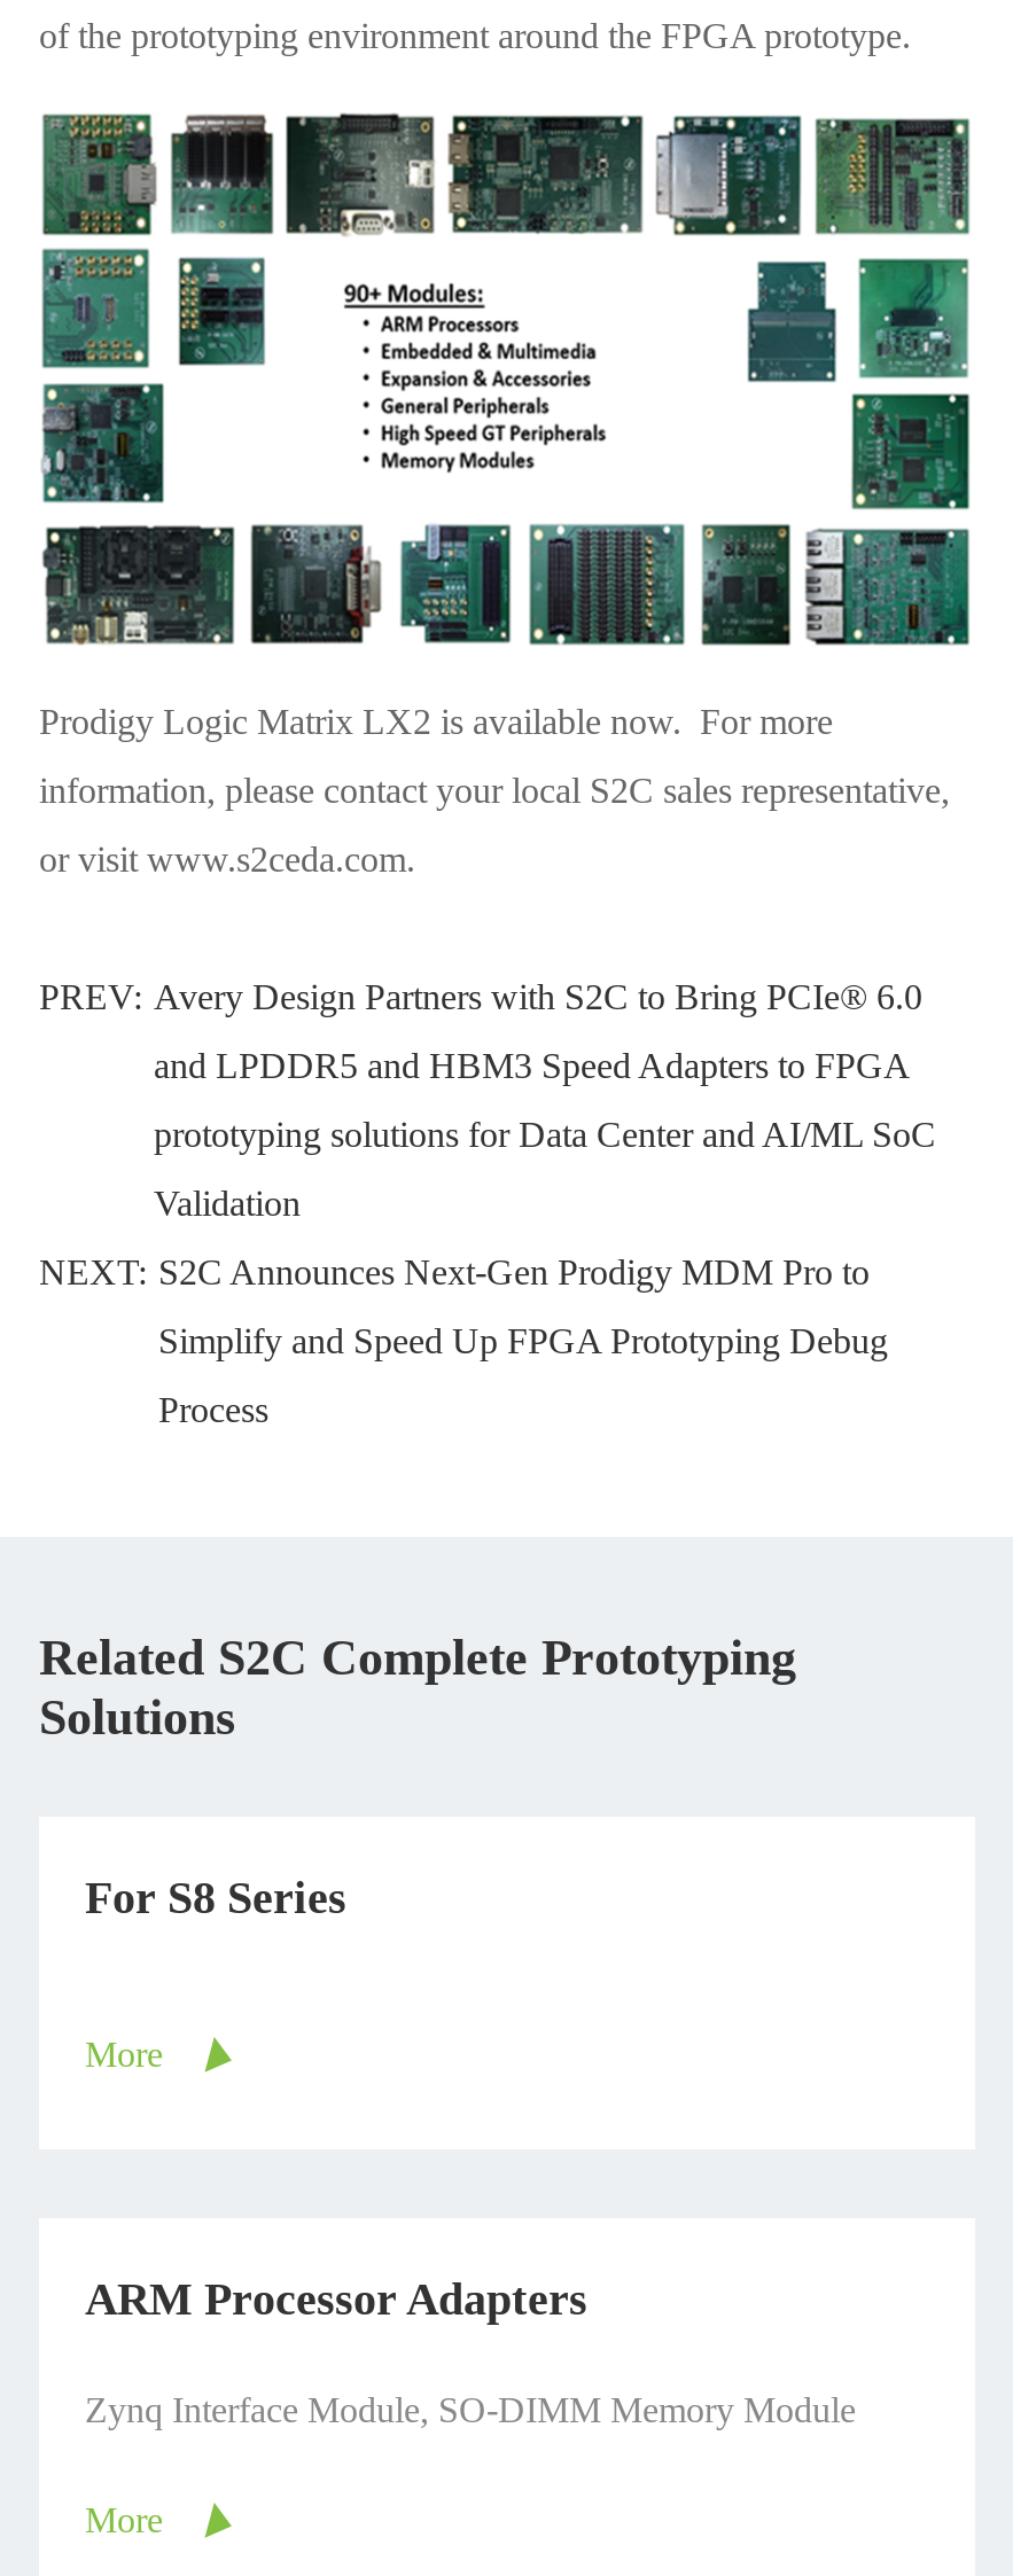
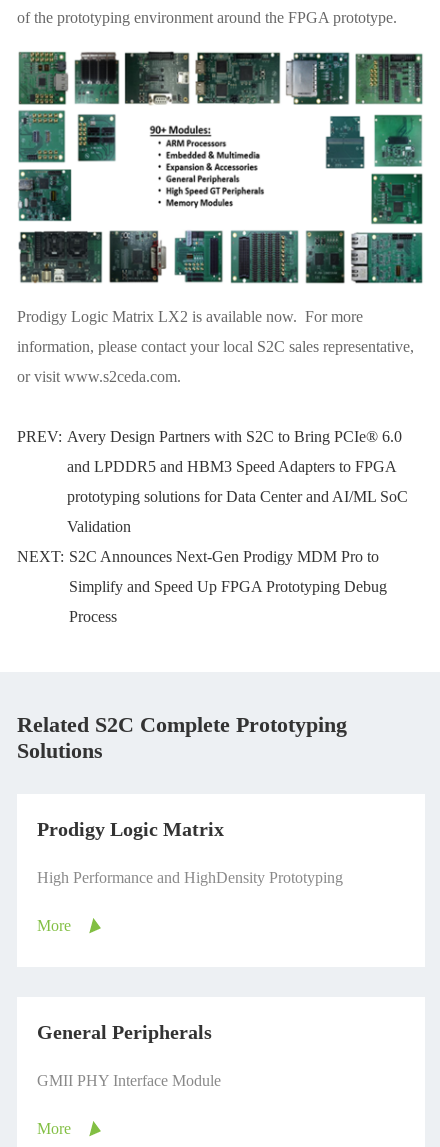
[85,1872,346,1923] For S8 Series -> [37,818,343,886] Prodigy Logic Matrix | High Performance and HighDensity Prototyping
[85,2274,587,2324] ARM Processor Adapters -> [37,1021,212,1043] General Peripherals
[85,2391,856,2430] Zynq Interface Module, SO-DIMM Memory Module -> [37,1072,221,1089] GMII PHY Interface Module

